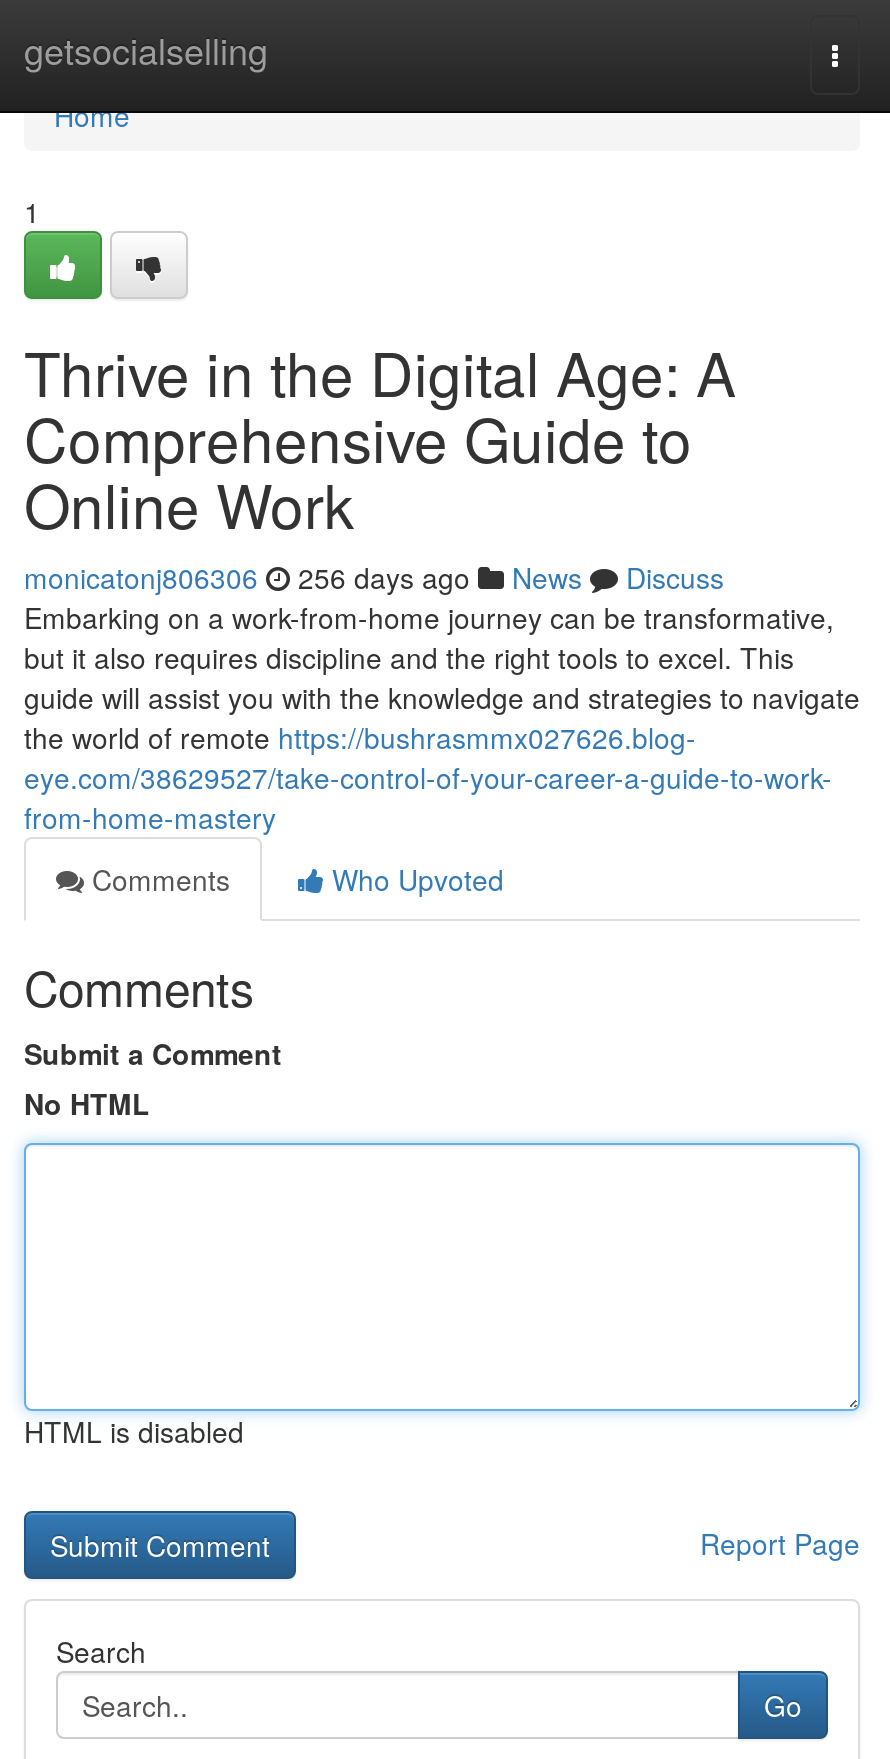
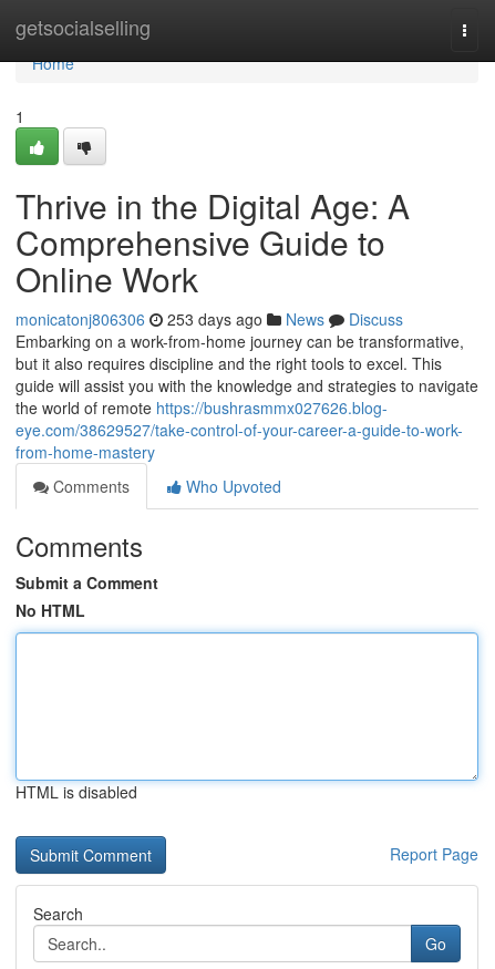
[24,557,724,597] monicatonj806306 256 days ago News Discuss -> [16,308,403,330] monicatonj806306 253 days ago News Discuss

